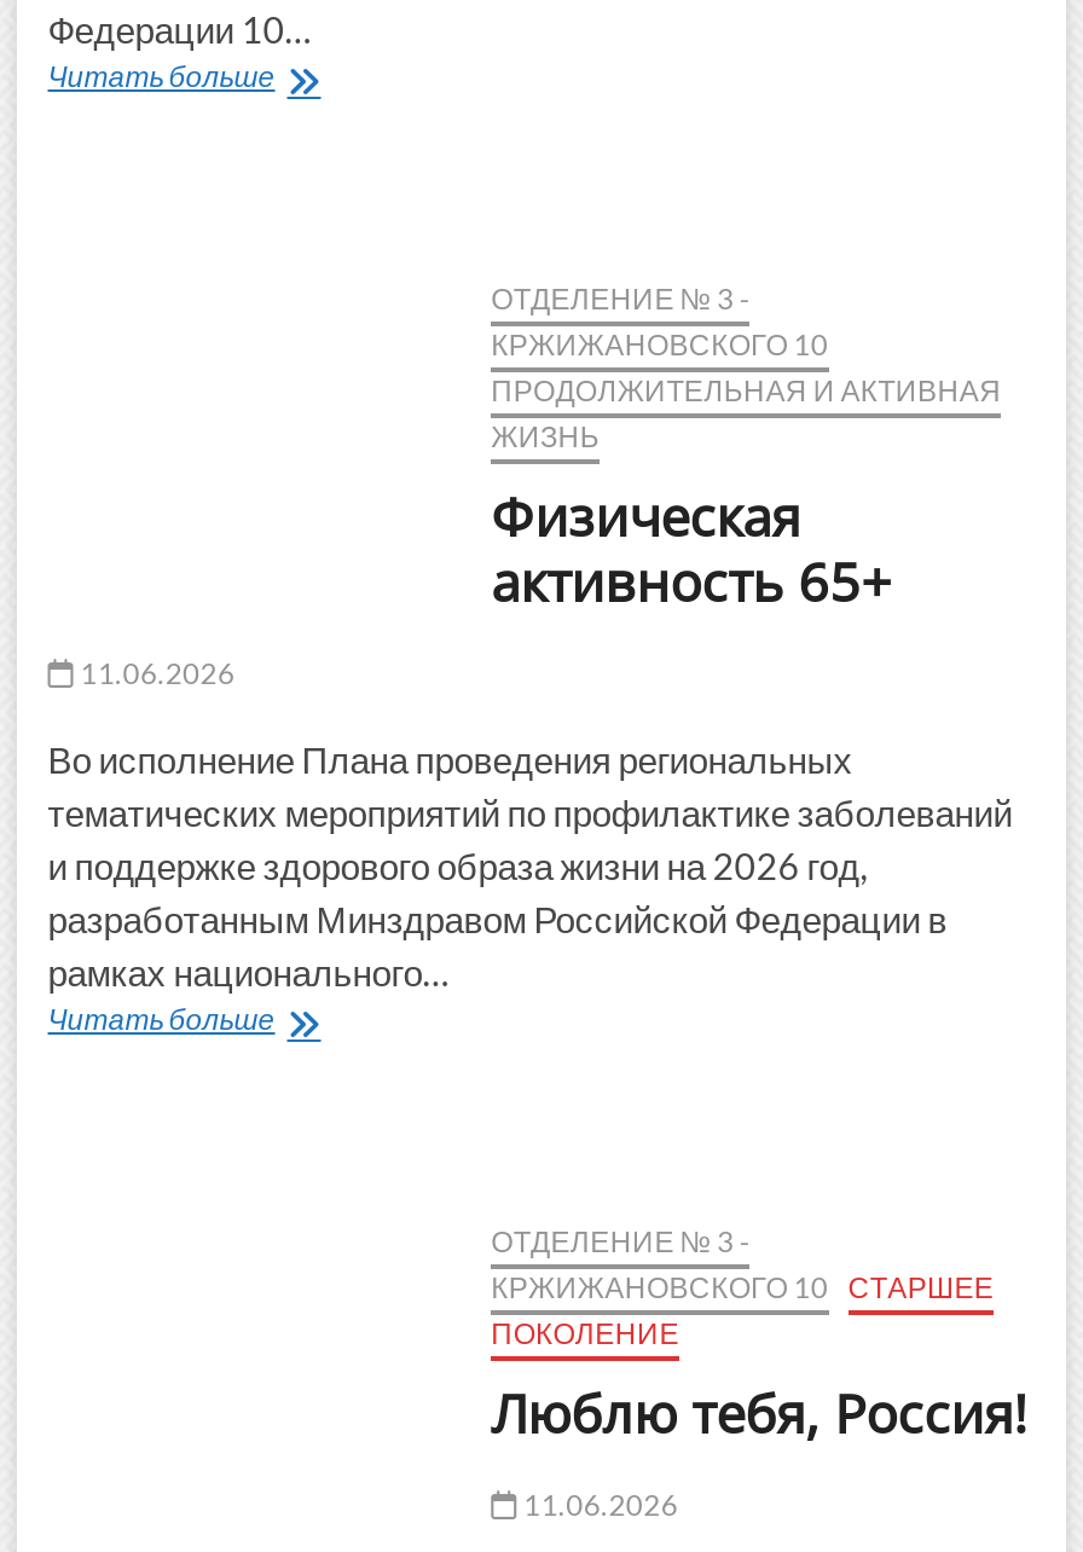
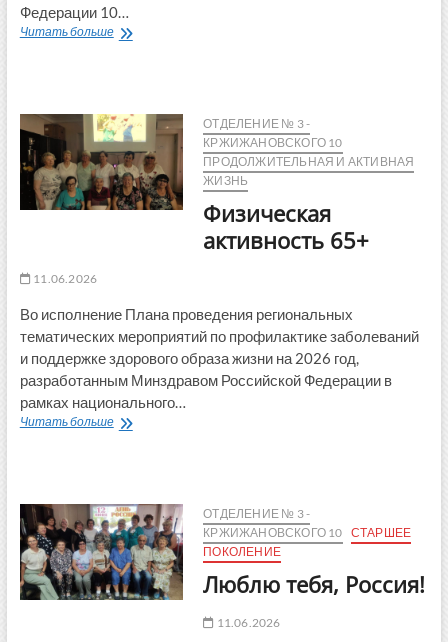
none -> [19,113,184,211] [image]
none -> [19,503,184,601] [image]

